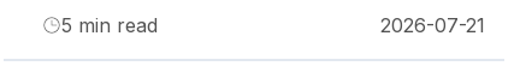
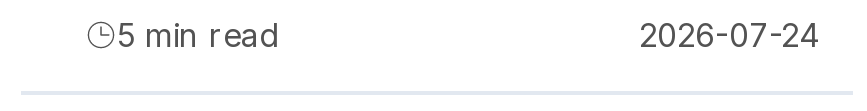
[380,13,485,37] 2026-07-21 -> [639,15,821,55] 2026-07-24

